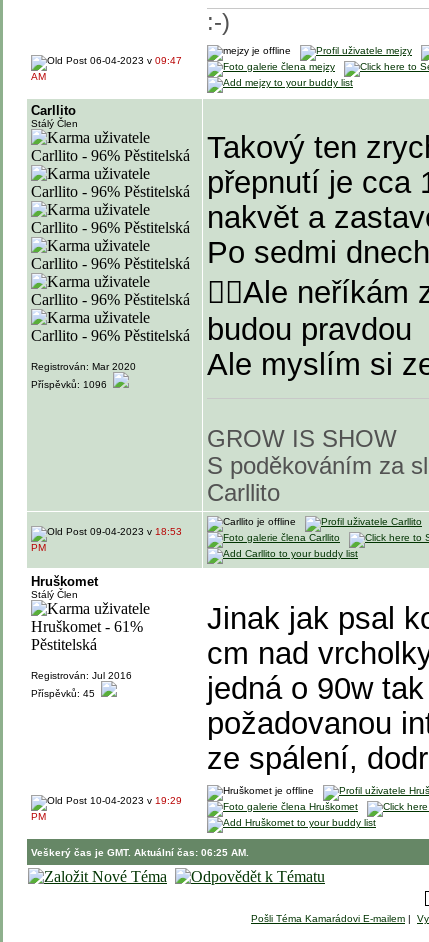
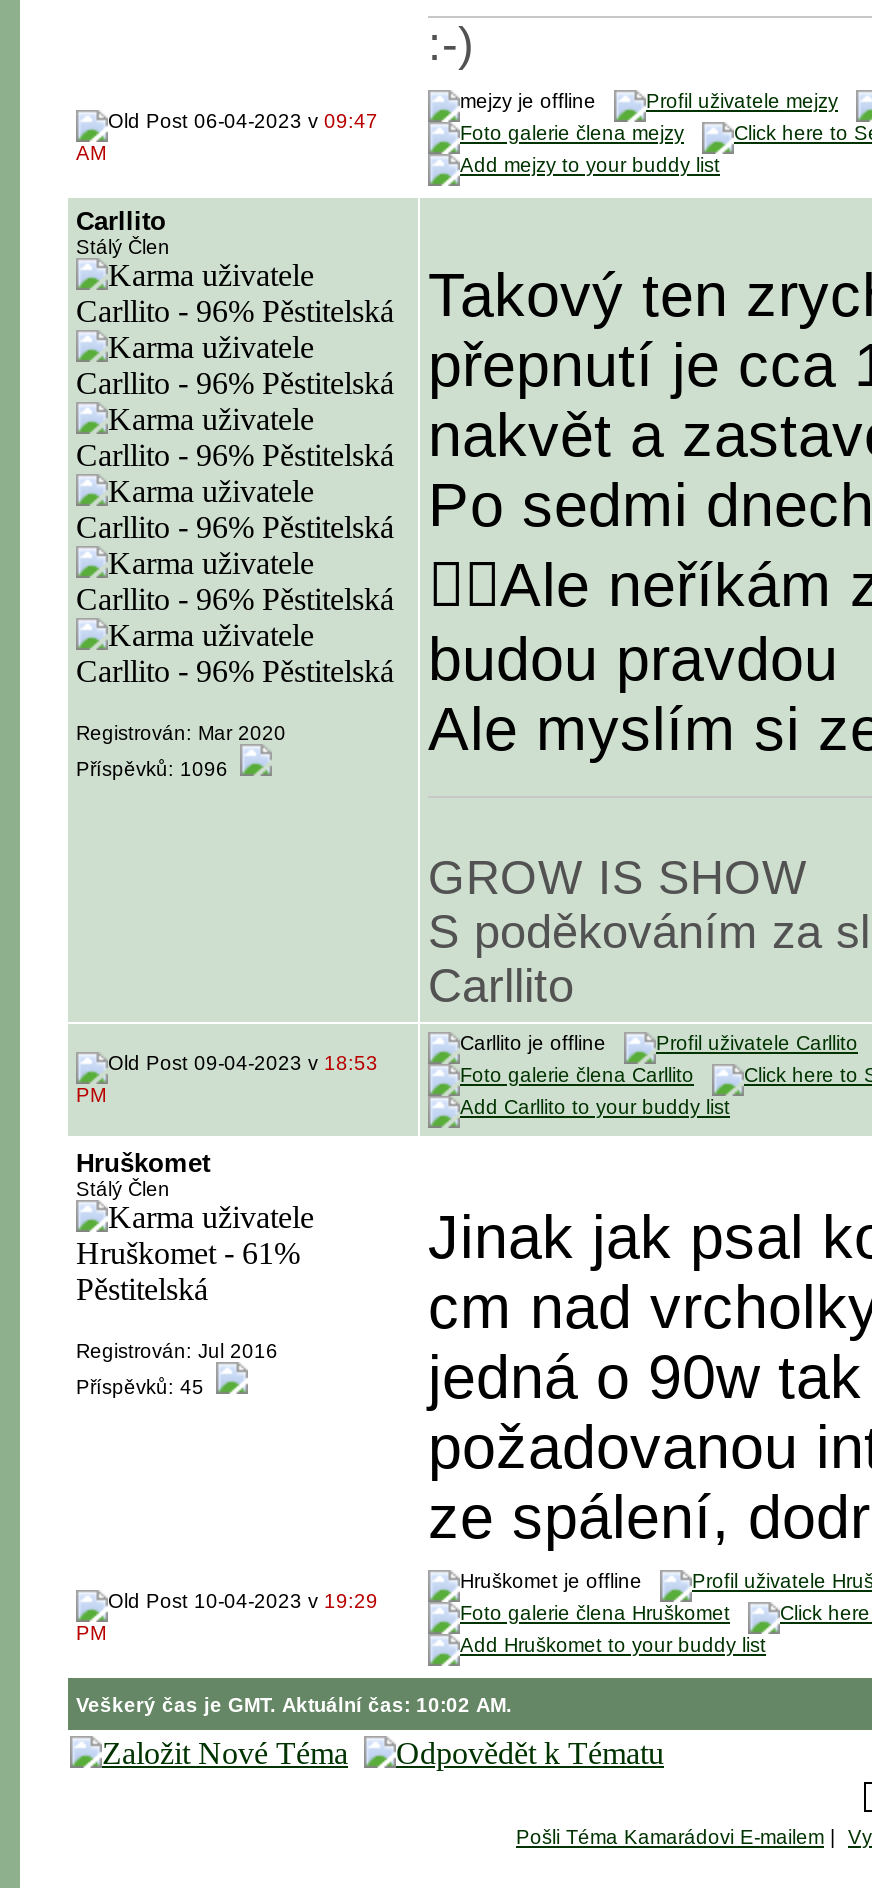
[31,847,249,858] Veškerý čas je GMT. Aktuální čas: 06:25 AM. -> [76,1694,512,1716] Veškerý čas je GMT. Aktuální čas: 10:02 AM.

